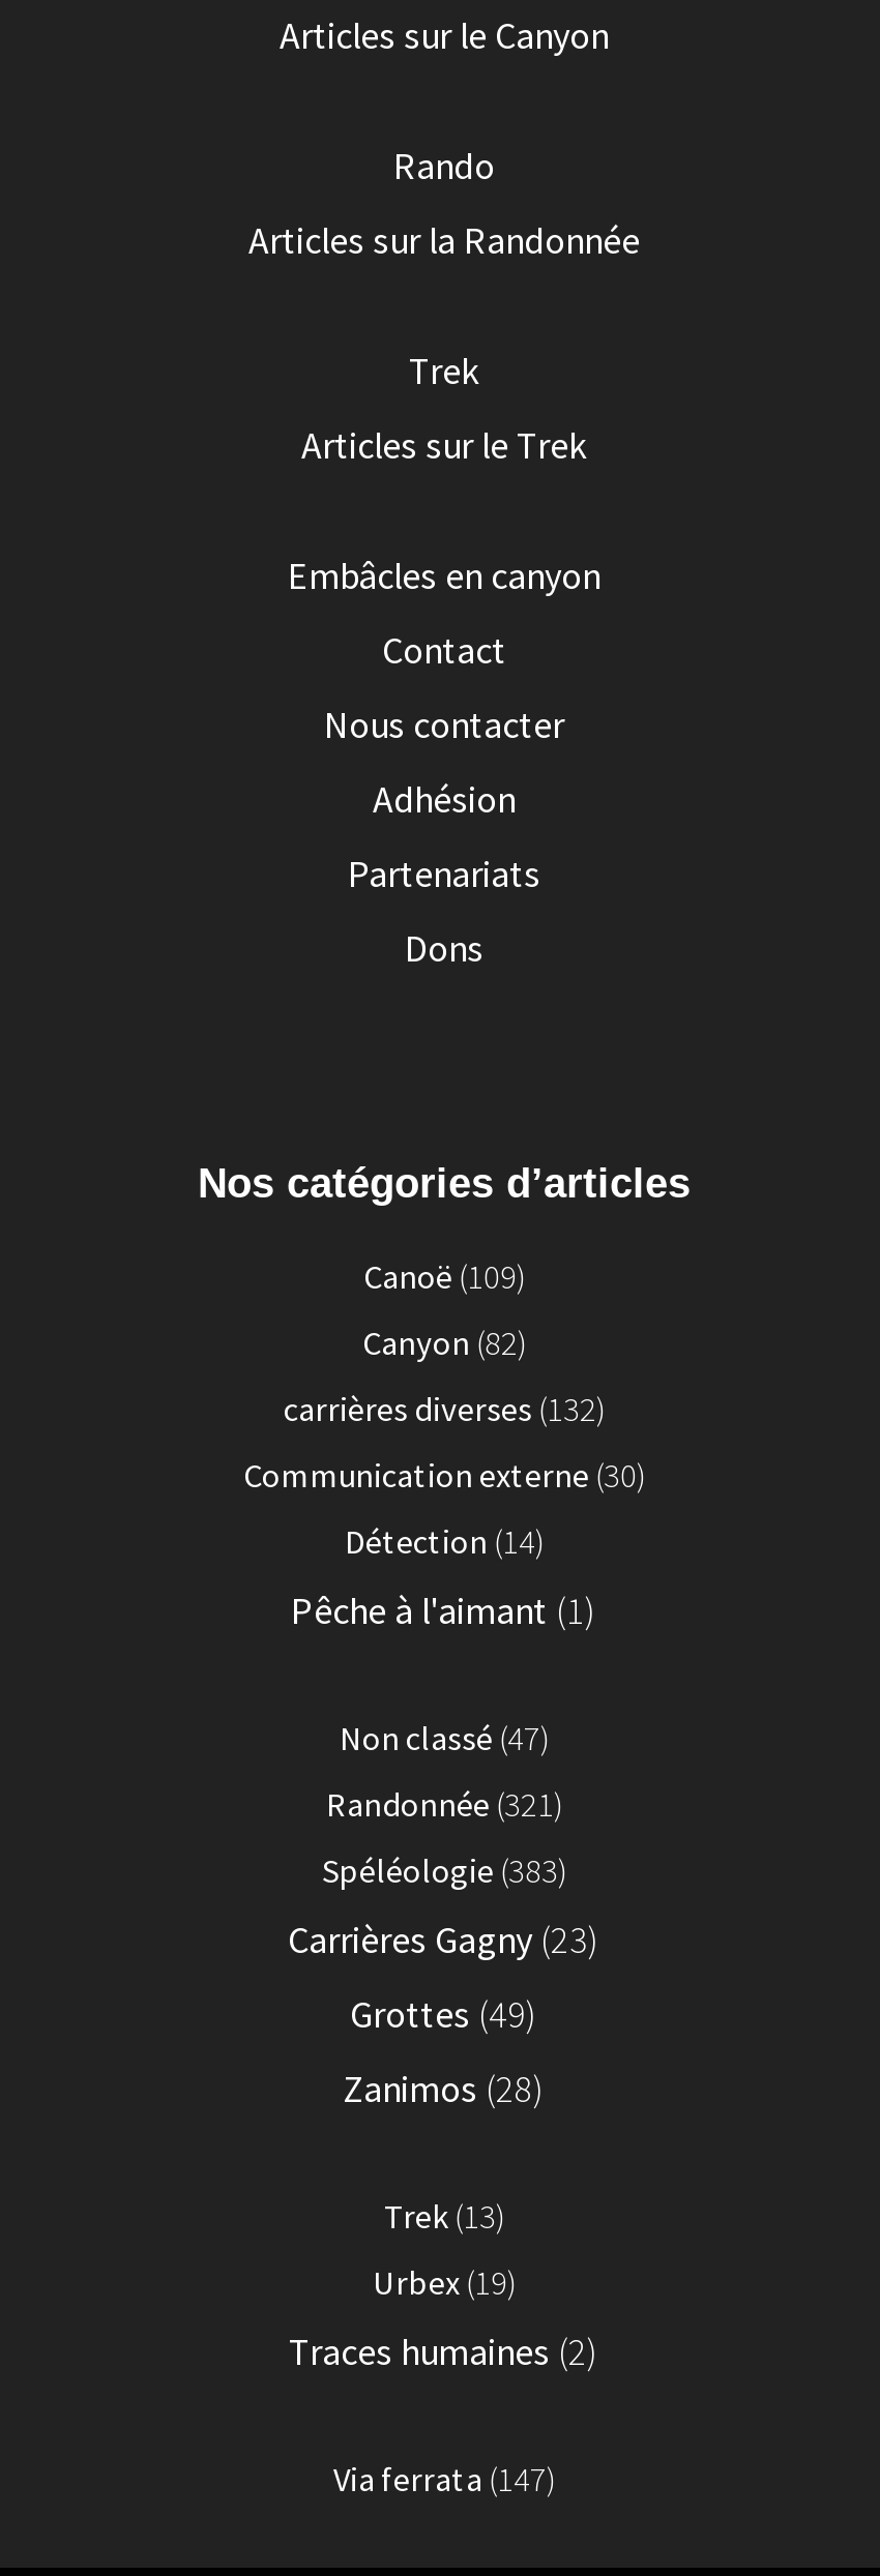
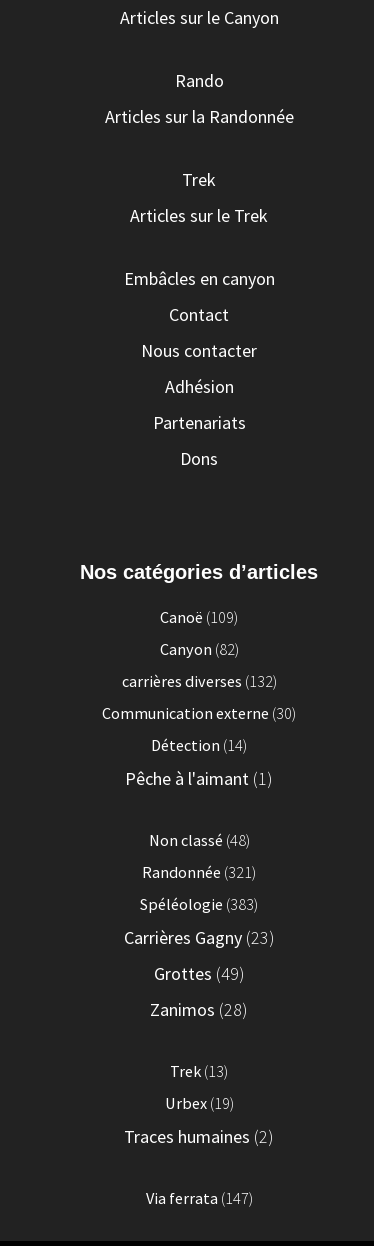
[340,1717,549,1758] Non classé (47) -> [148,830,249,850] Non classé (48)

